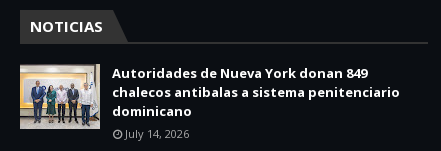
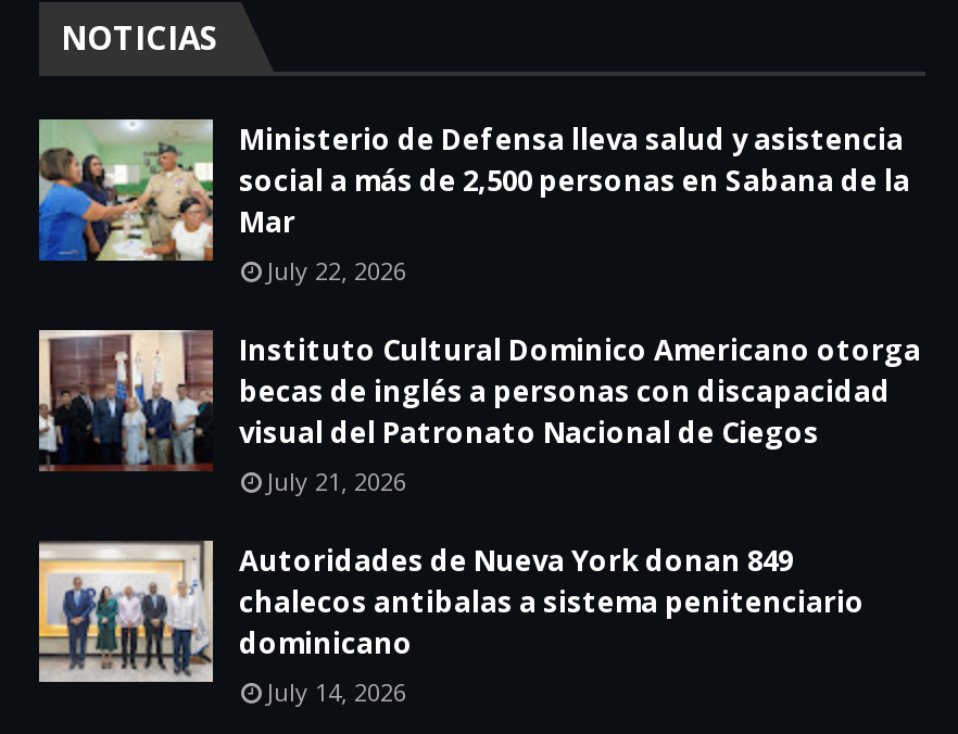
none -> [37,117,921,498] [image] | Ministerio de Defensa lleva salud y asistencia | social a más de 2,500 personas en Sabana de la | Mar | July 22, 2026 | Instituto Cultural Dominico Americano otorga | becas de inglés a personas con discapacidad | visual del Patronato Nacional de Ciegos | July 21, 2026
none -> [37,328,213,473] [image]

